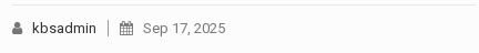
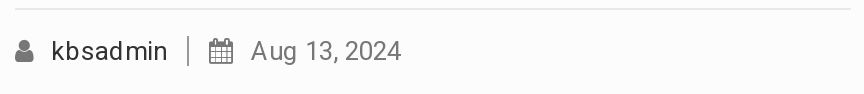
[143,20,225,36] Sep 17, 2025 -> [251,36,401,66] Aug 13, 2024

